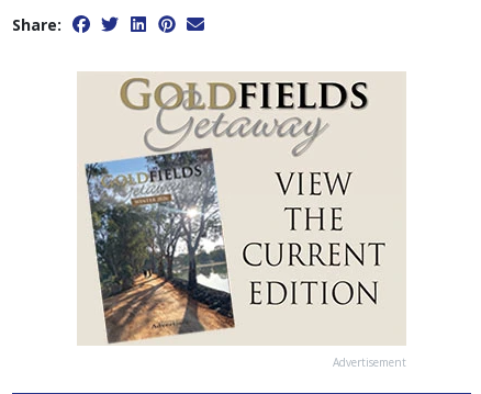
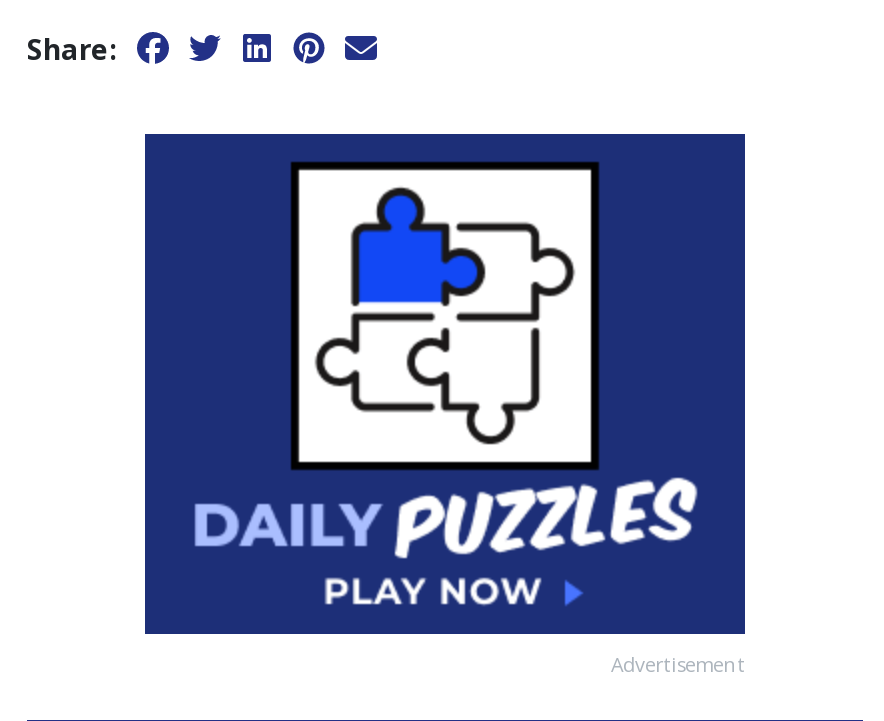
[77,71,406,347] [image] -> [143,133,747,637] [image]

